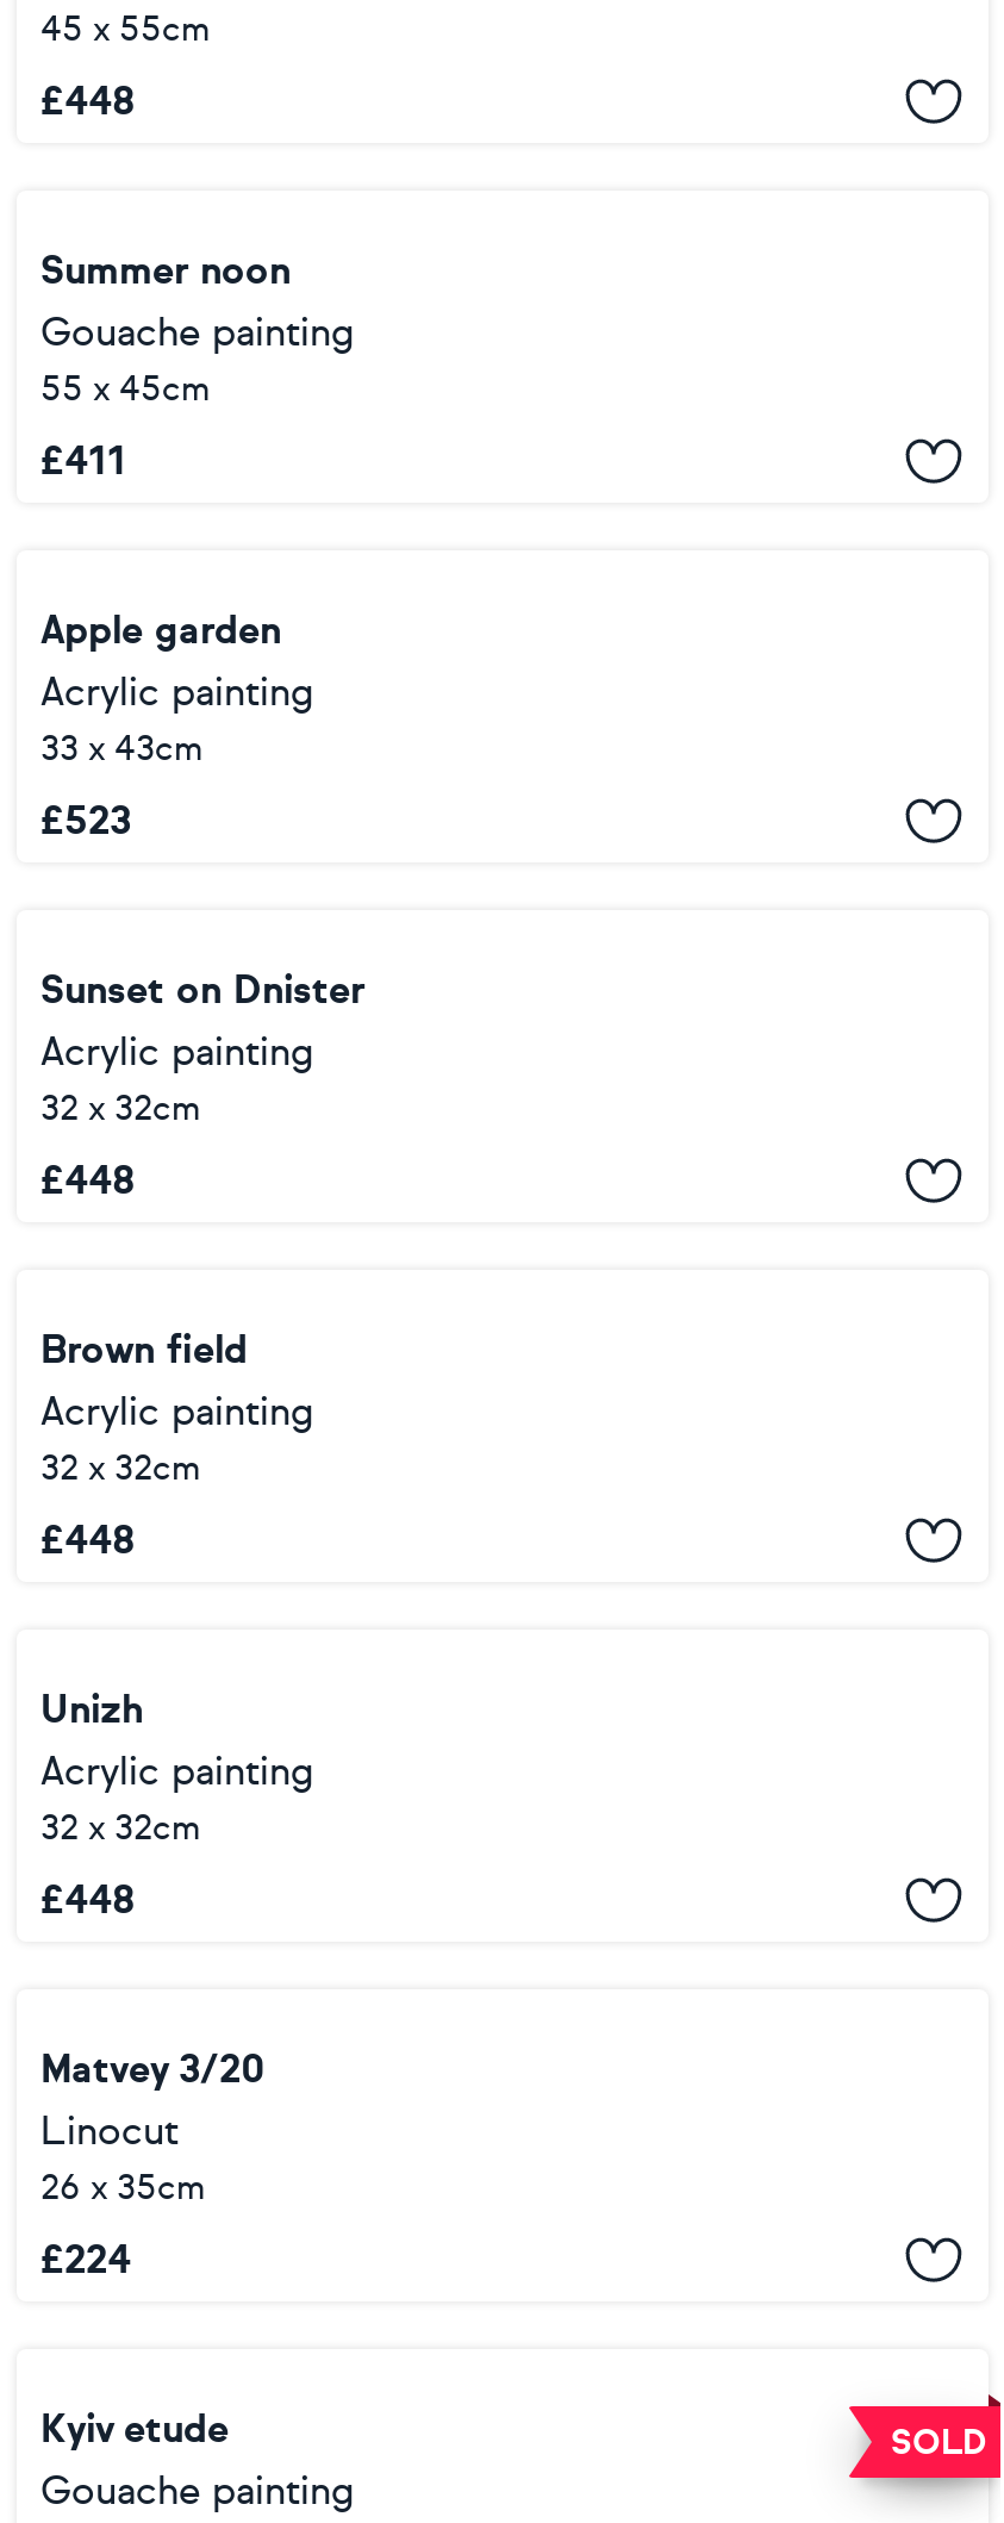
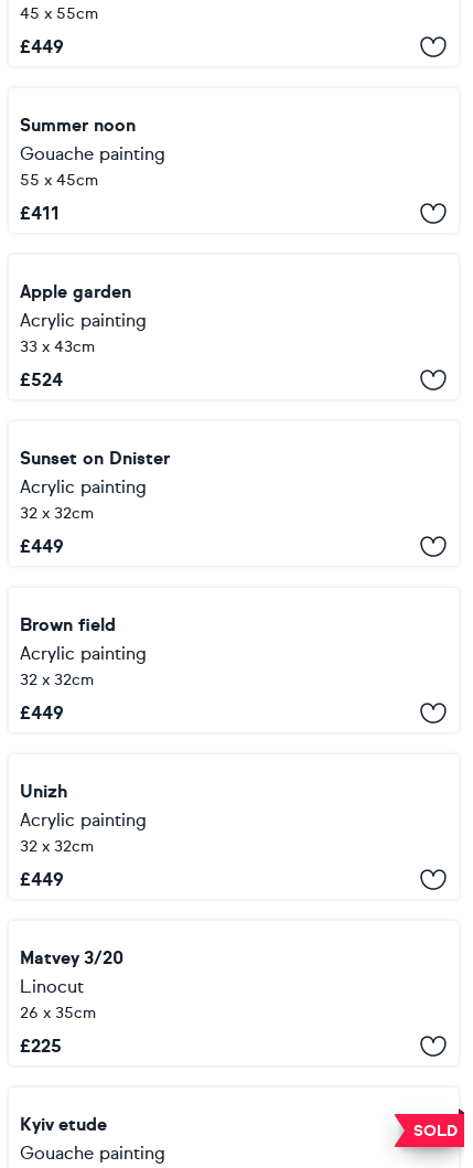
[40,79,136,124] £448 -> [20,36,64,57] £449
[40,798,131,843] £523 -> [20,369,63,390] £524
[40,1158,136,1203] £448 -> [20,536,64,557] £449
[40,1518,136,1563] £448 -> [20,703,64,724] £449
[40,1877,136,1923] £448 -> [20,869,64,890] £449
[40,2237,131,2282] £224 -> [20,1036,62,1057] £225

